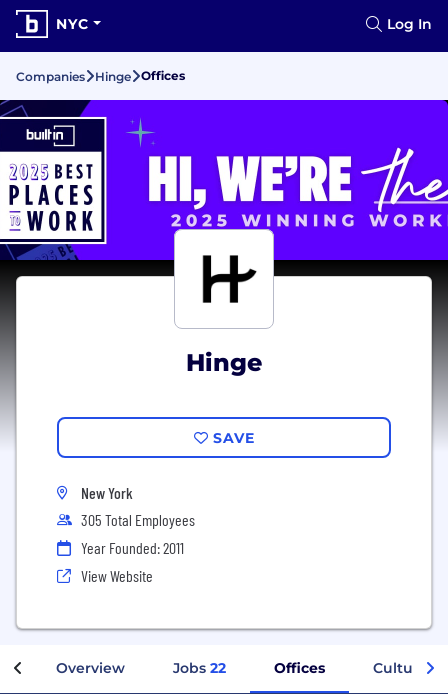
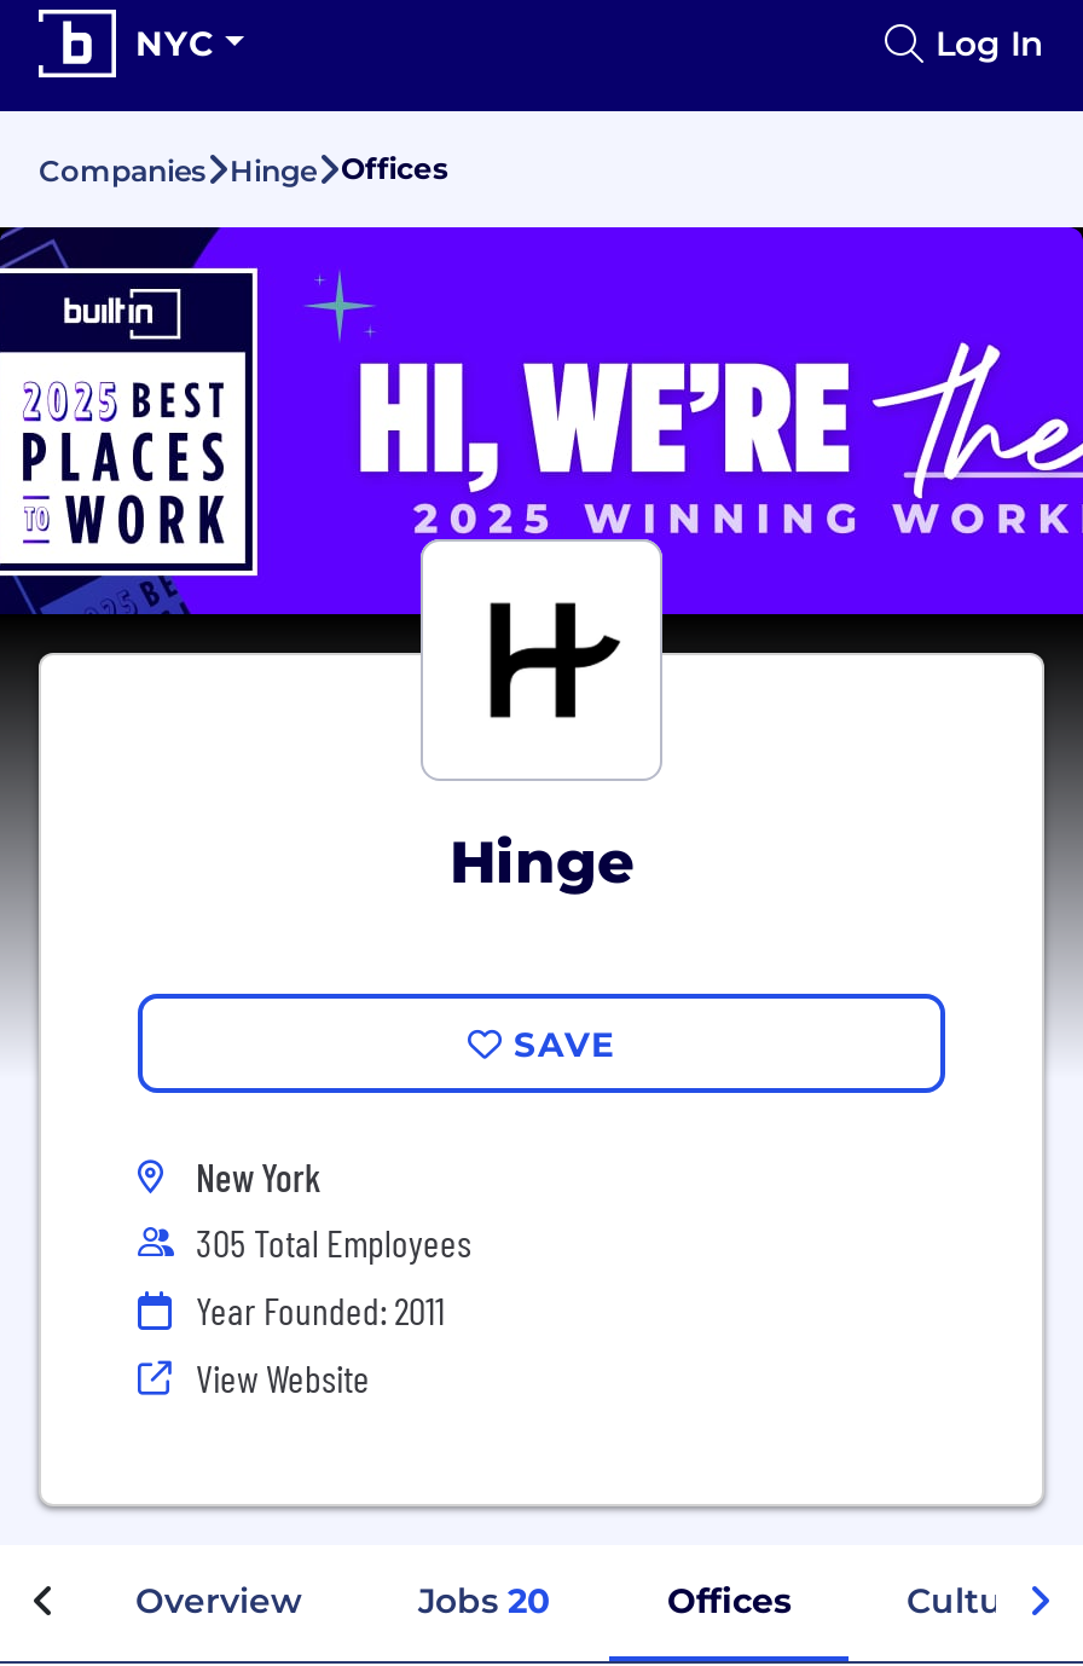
[173,659,226,677] Jobs 22 -> [418,1579,551,1622] Jobs 20

